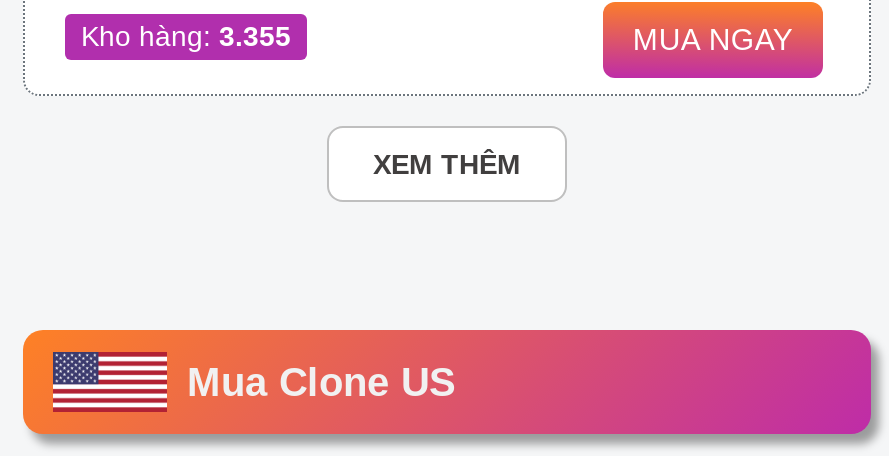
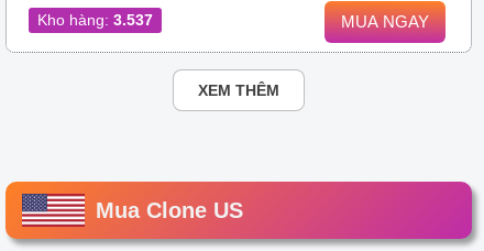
[81,20,291,52] Kho hàng: 3.355 -> [37,11,153,29] Kho hàng: 3.537

